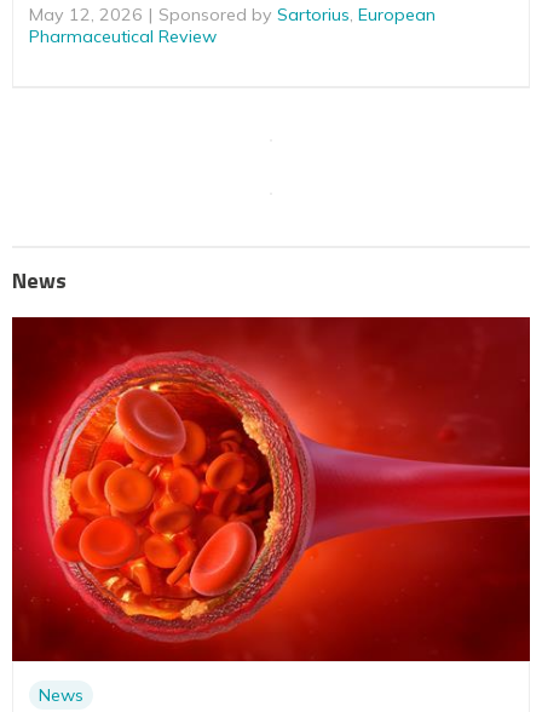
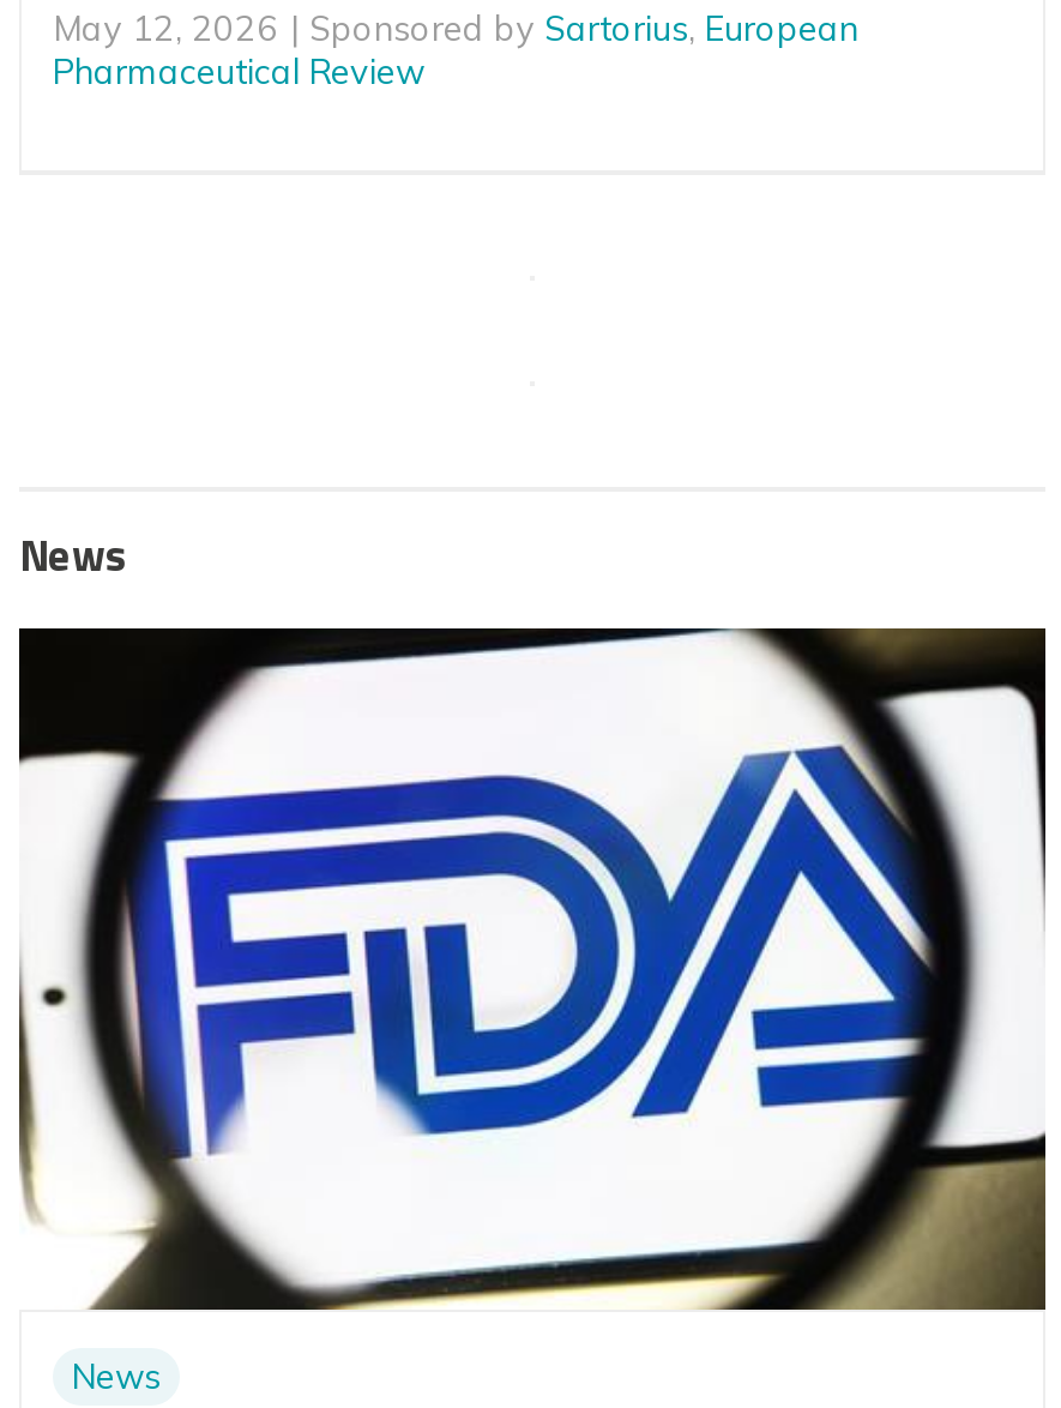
[11,316,531,662] [image] -> [17,626,1048,1312] [image]

